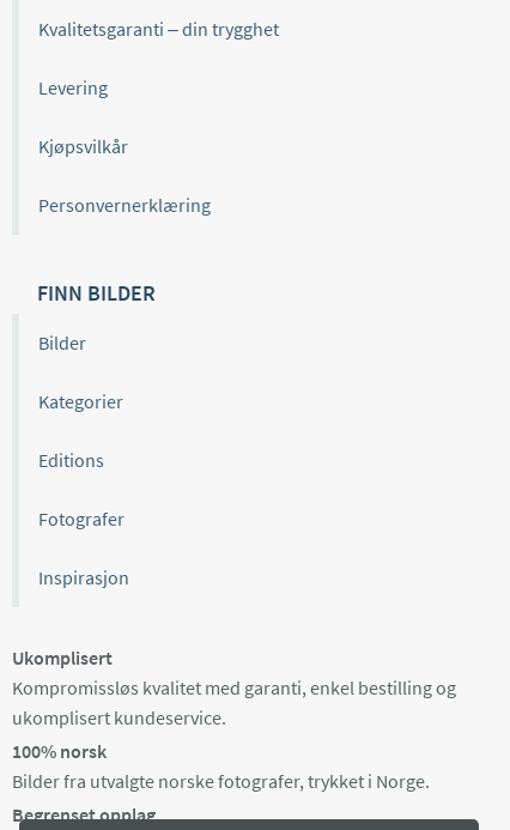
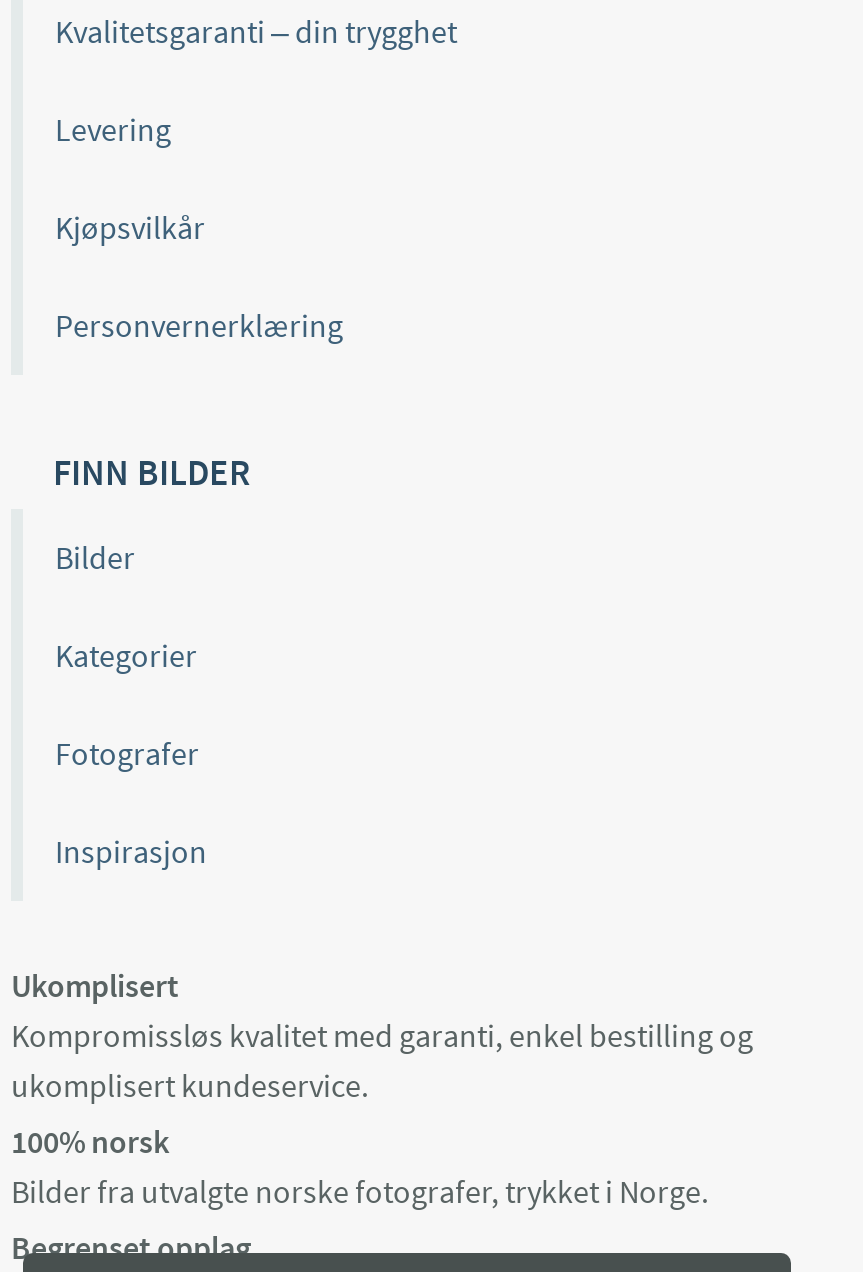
[38,448,104,472] Editions -> none

